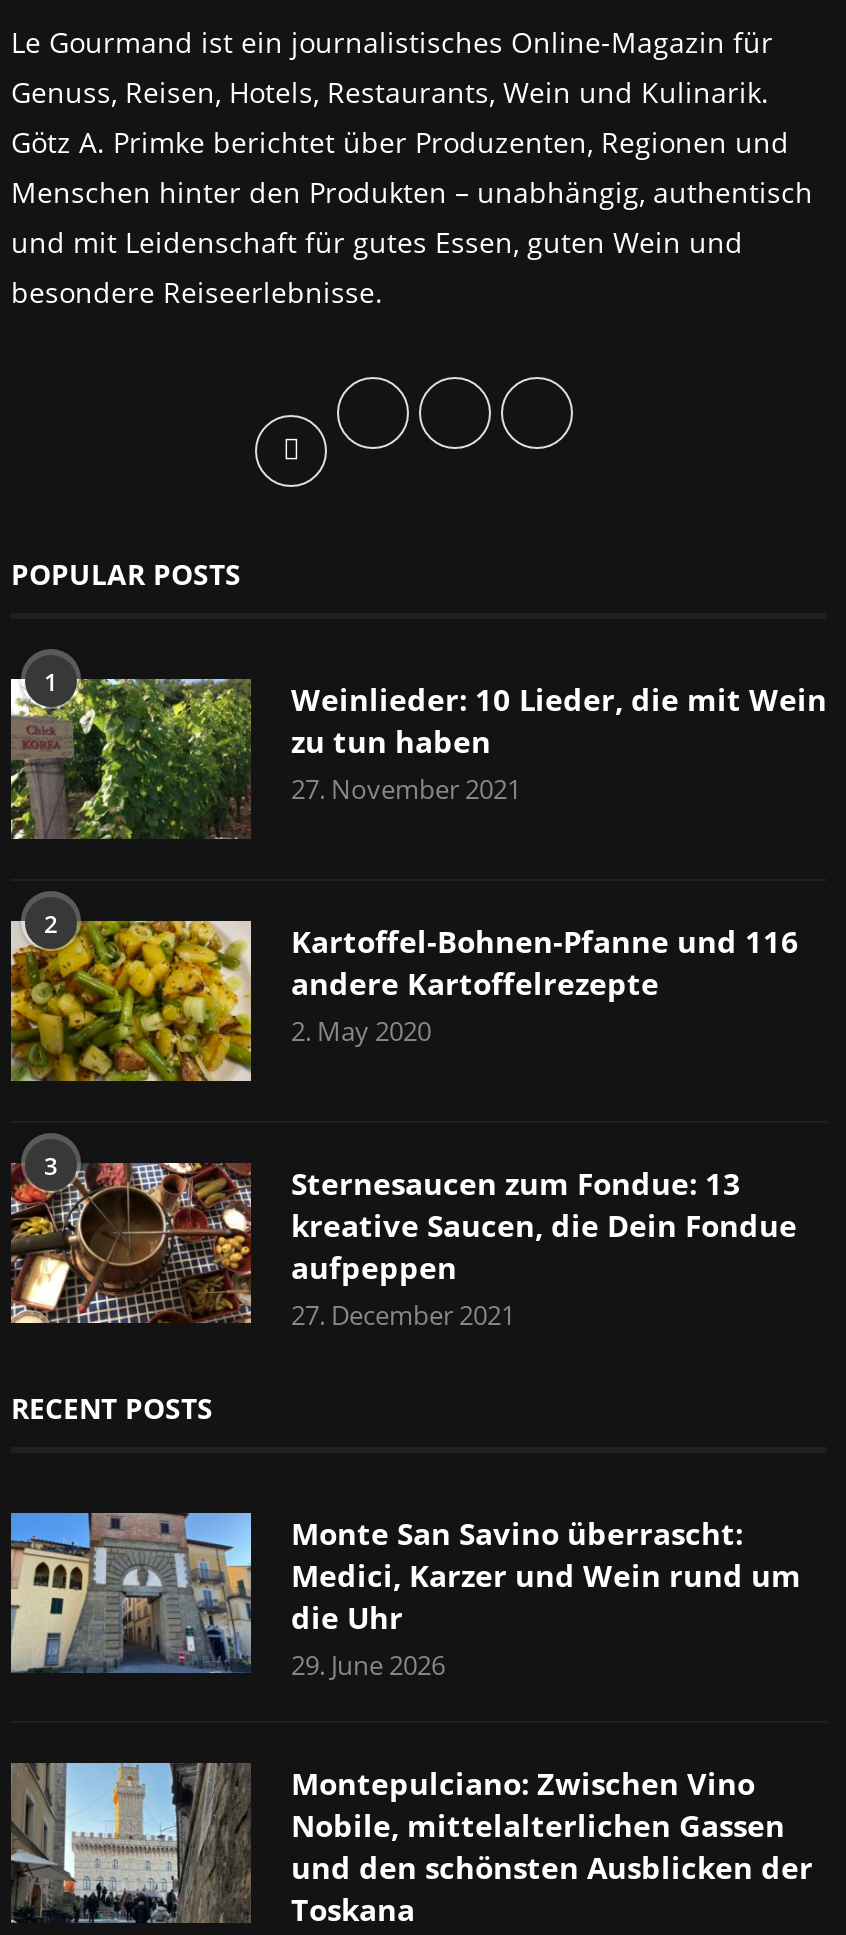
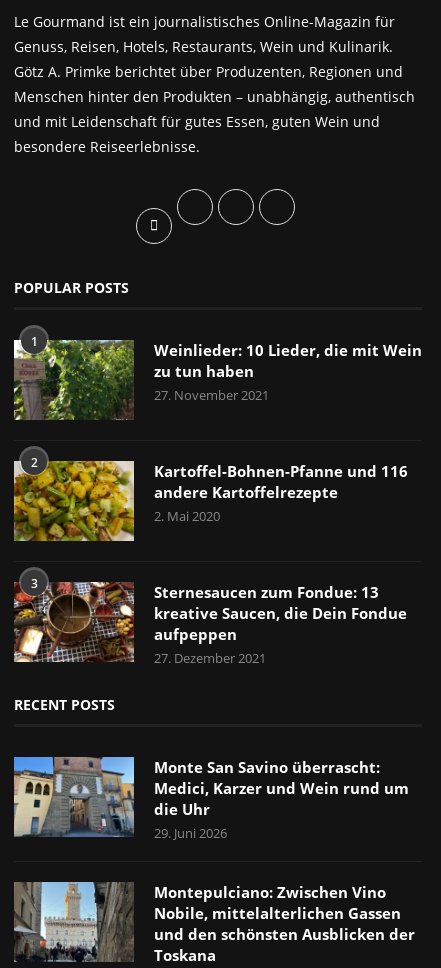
[291,1014,431,1050] 2. May 2020 -> [154,507,220,525] 2. Mai 2020
[291,1298,515,1334] 27. December 2021 -> [154,649,266,667] 27. Dezember 2021
[291,1648,445,1684] 29. June 2026 -> [154,824,227,842] 29. Juni 2026

